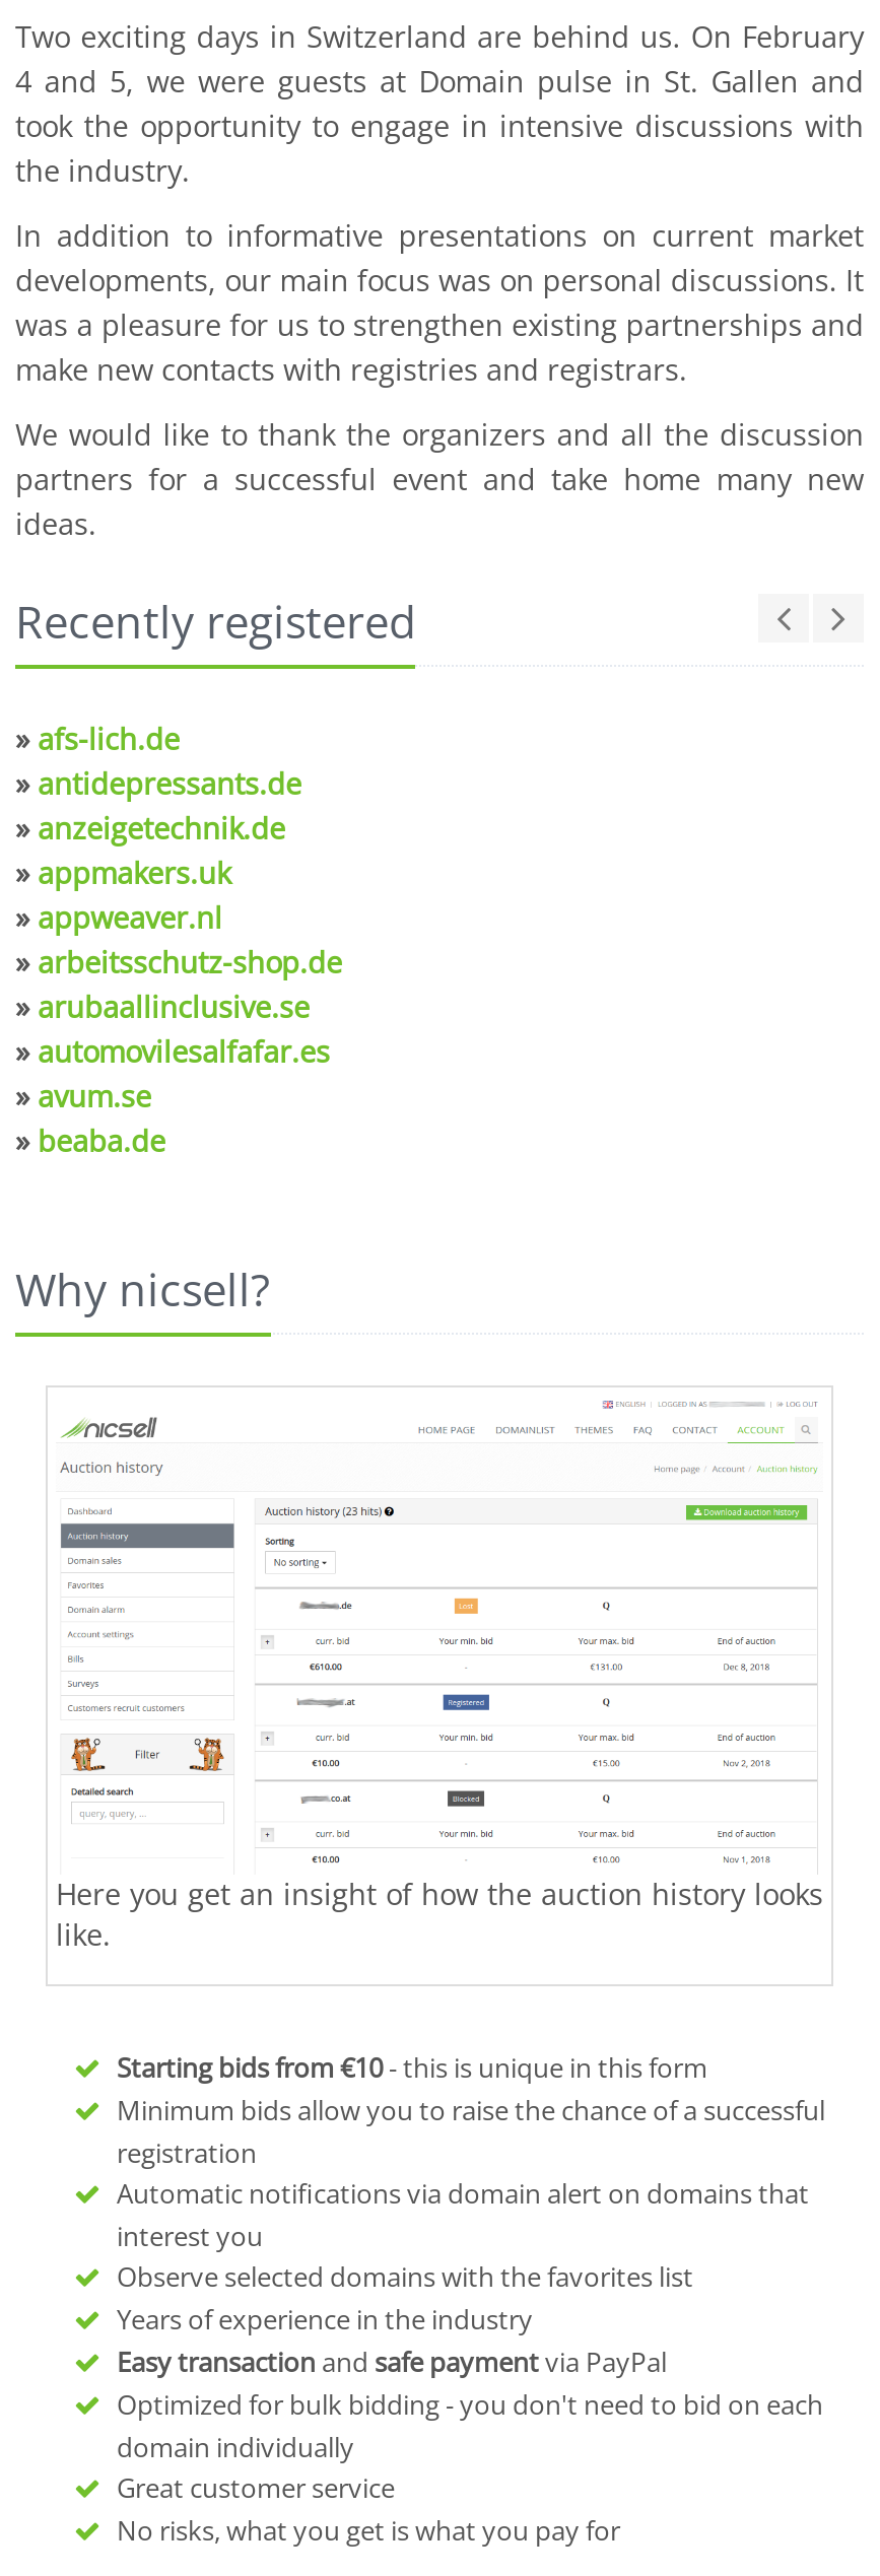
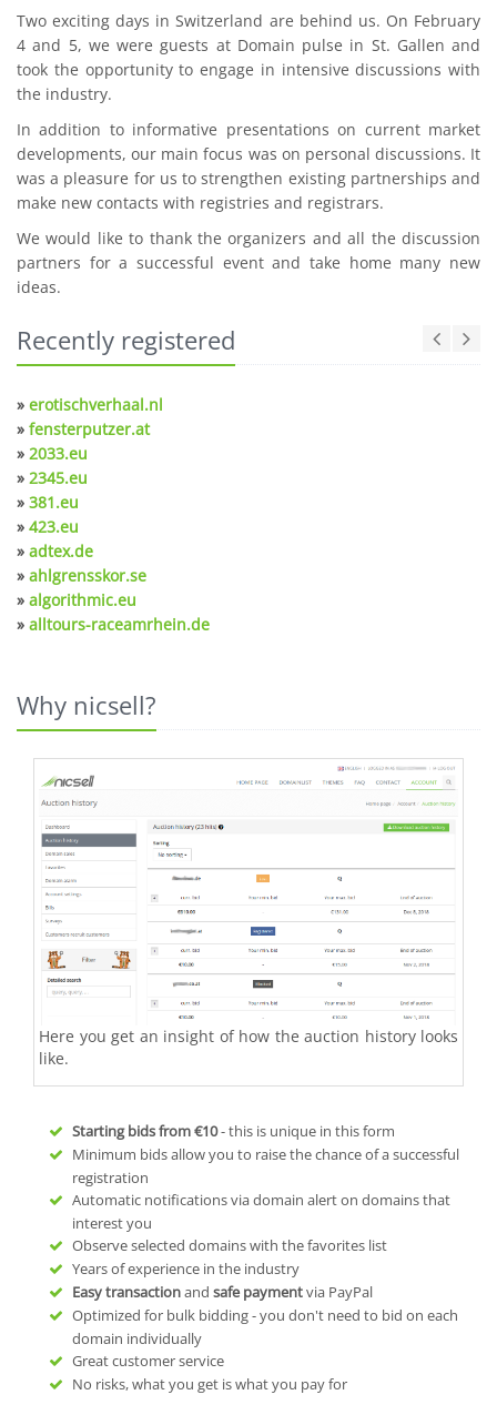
[15,720,342,1161] » afs-lich.de | » antidepressants.de | » anzeigetechnik.de | » appmakers.uk | » appweaver.nl | » arbeitsschutz-shop.de | » arubaallinclusive.se | » automovilesalfafar.es | » avum.se | » beaba.de -> [17,394,210,635] » erotischverhaal.nl | » fensterputzer.at | » 2033.eu | » 2345.eu | » 381.eu | » 423.eu | » adtex.de | » ahlgrensskor.se | » algorithmic.eu | » alltours-raceamrhein.de

